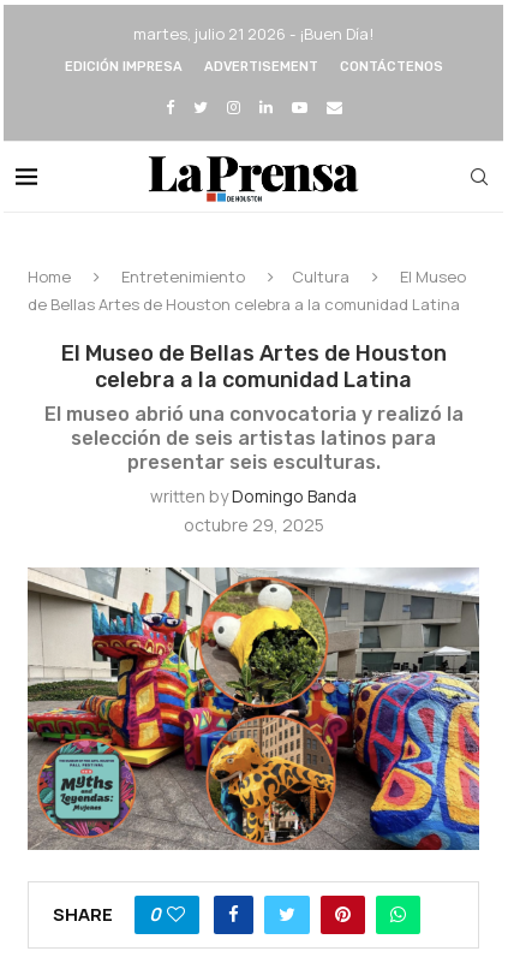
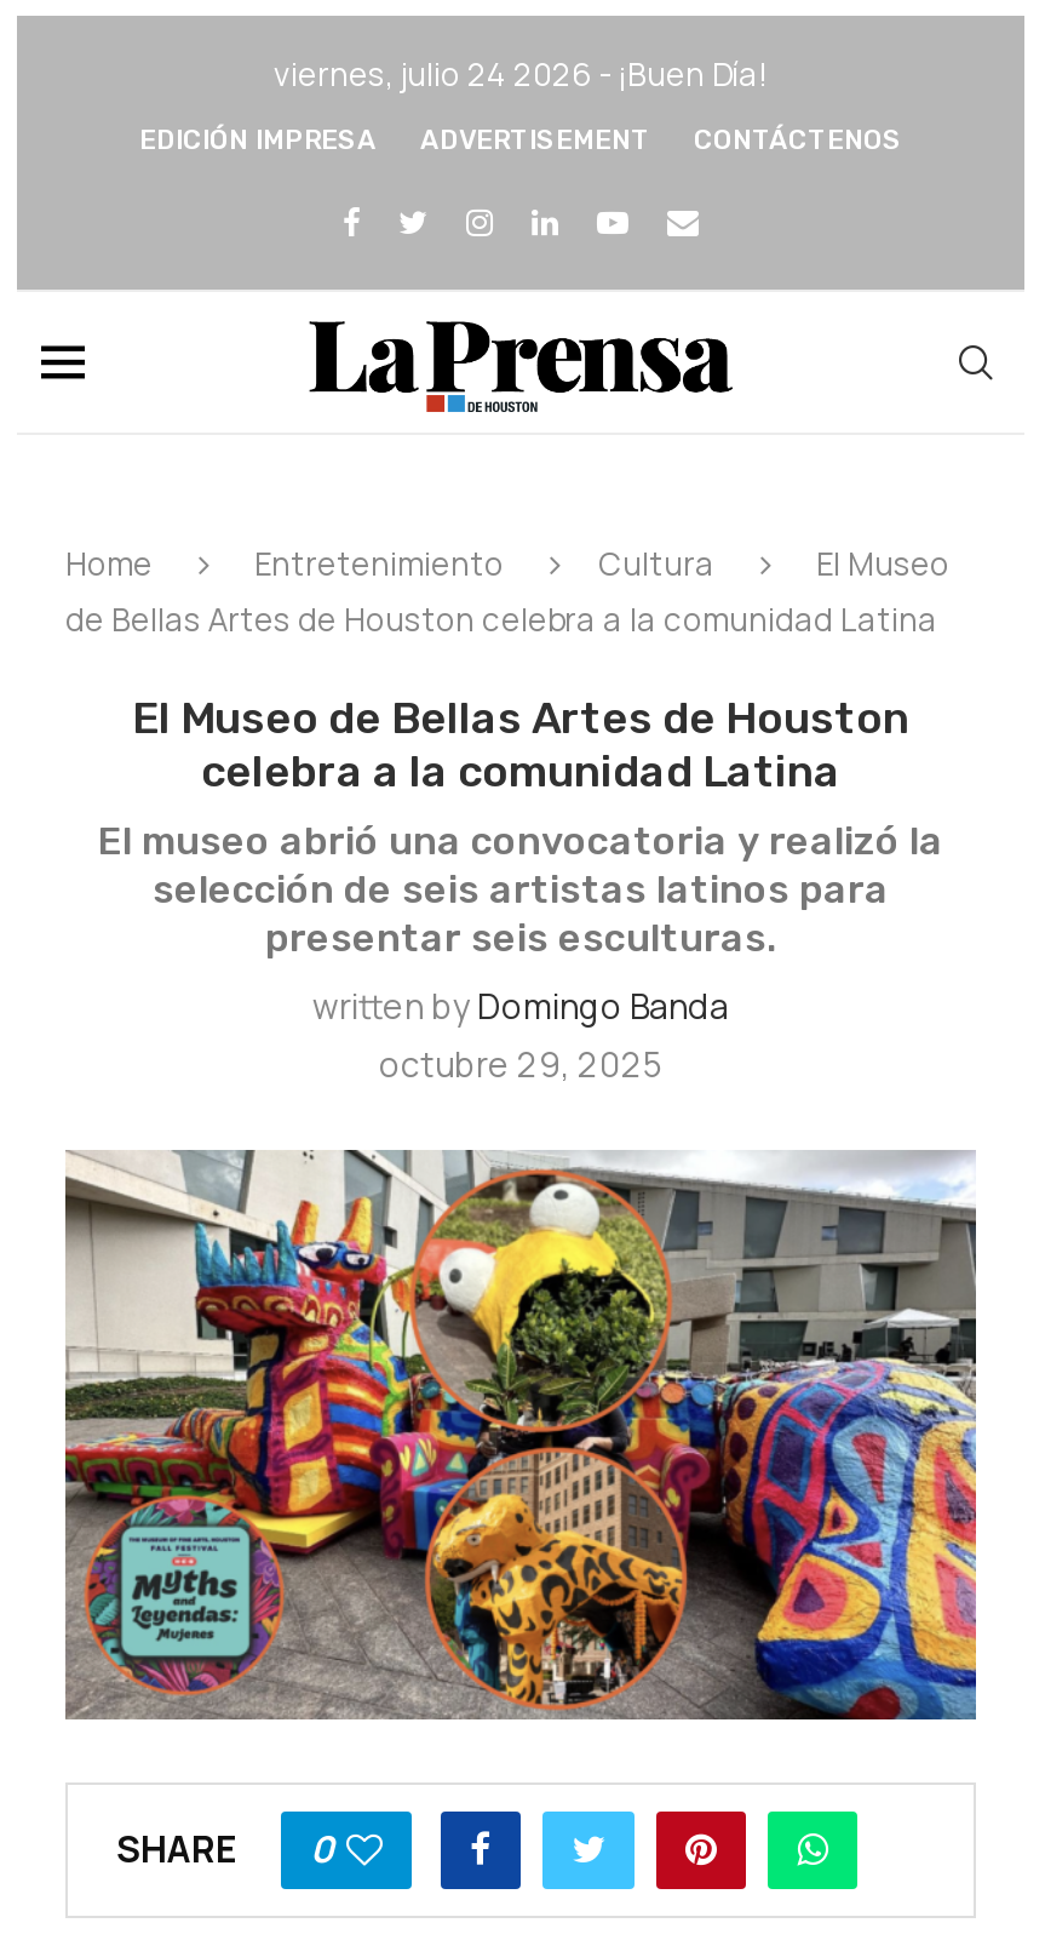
[133,23,373,44] martes, julio 21 2026 - ¡Buen Día! -> [274,52,768,96] viernes, julio 24 2026 - ¡Buen Día!

